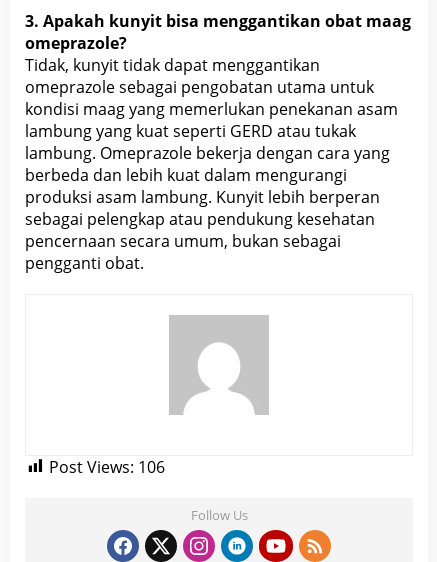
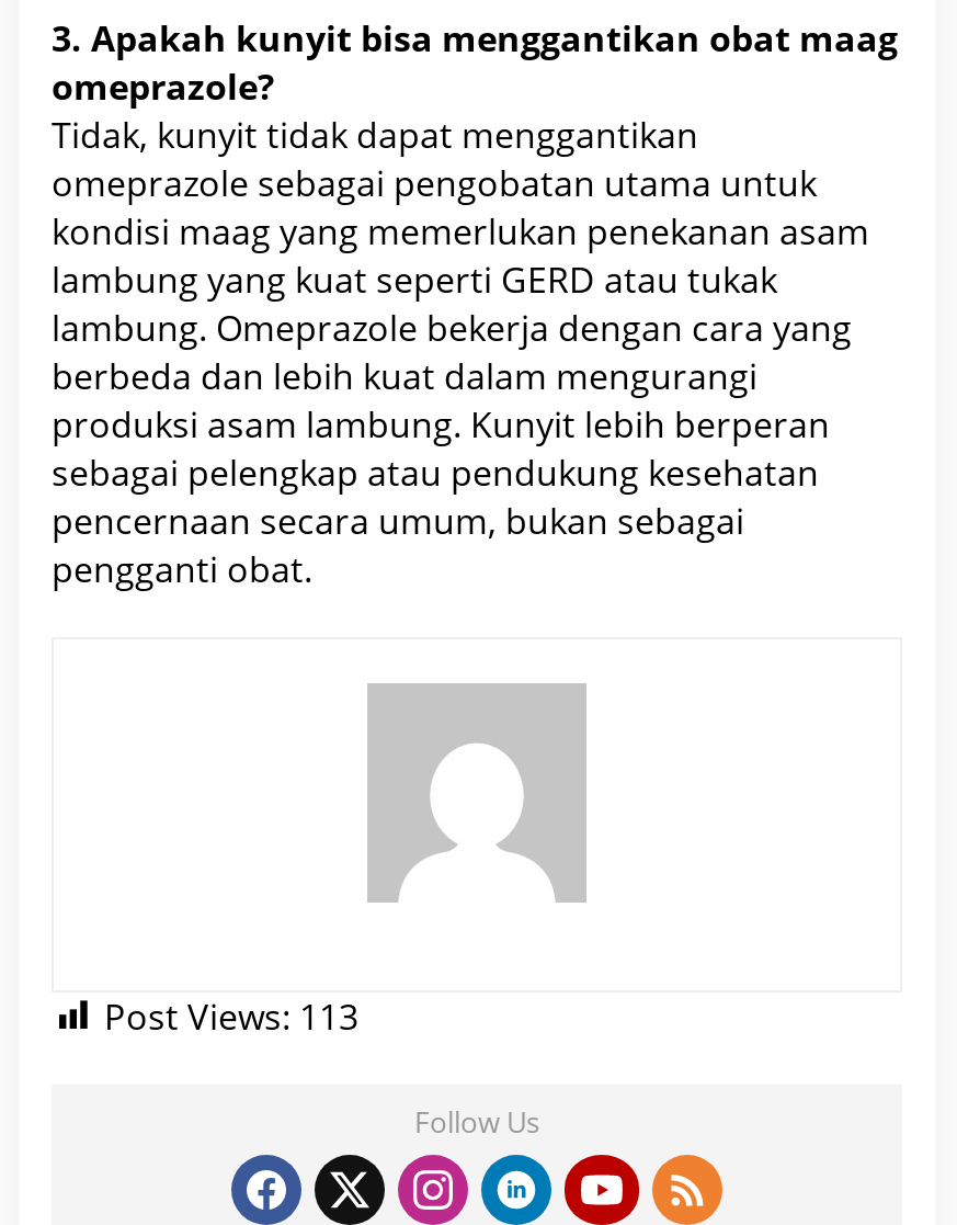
[49,455,165,477] Post Views: 106 -> [104,991,358,1040] Post Views: 113

